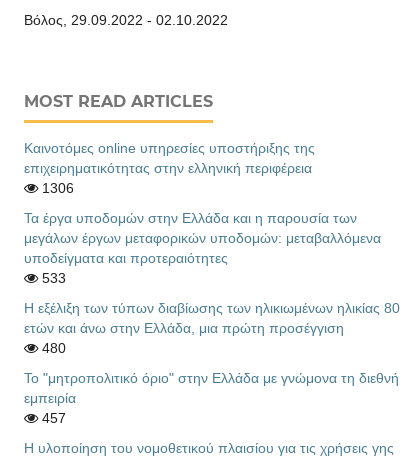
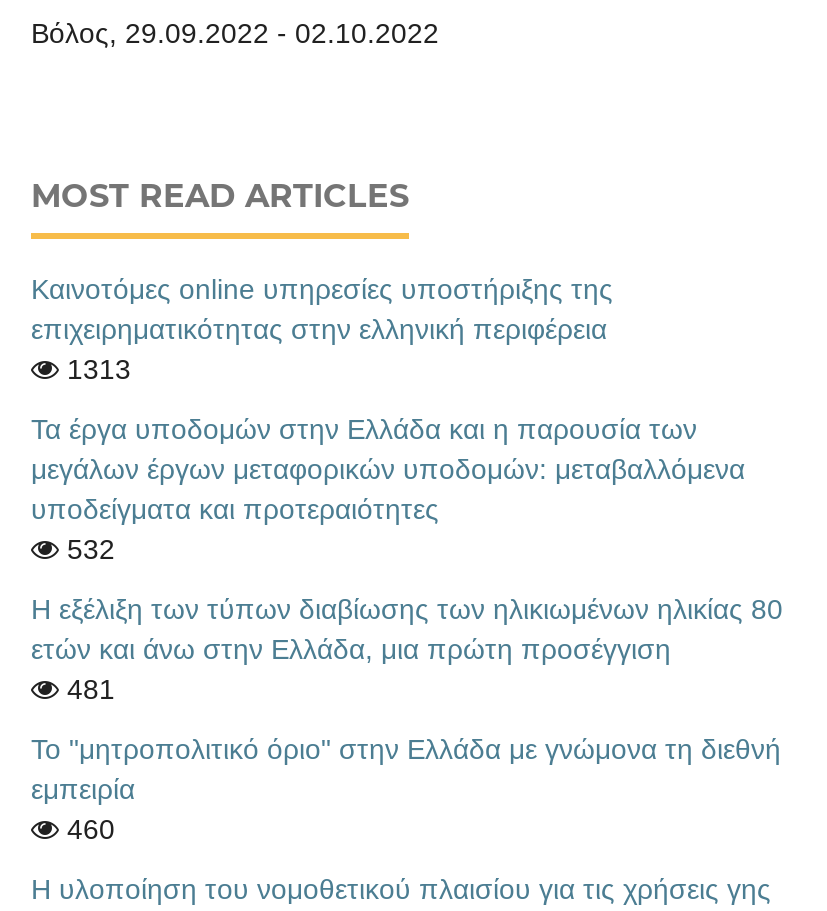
[38,180,74,196] 1306 -> [59,353,131,385] 1313
[38,270,66,286] 533 -> [59,533,115,565] 532
[38,340,66,356] 480 -> [59,673,115,705] 481
[38,410,66,426] 457 -> [59,813,115,845] 460

